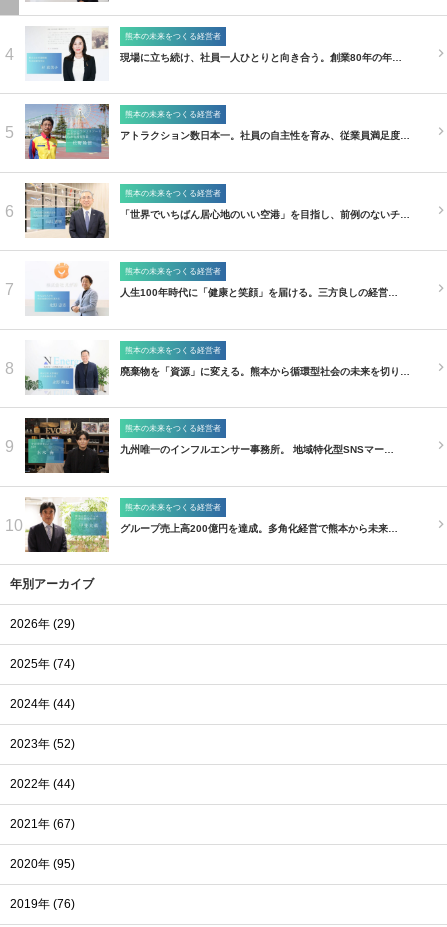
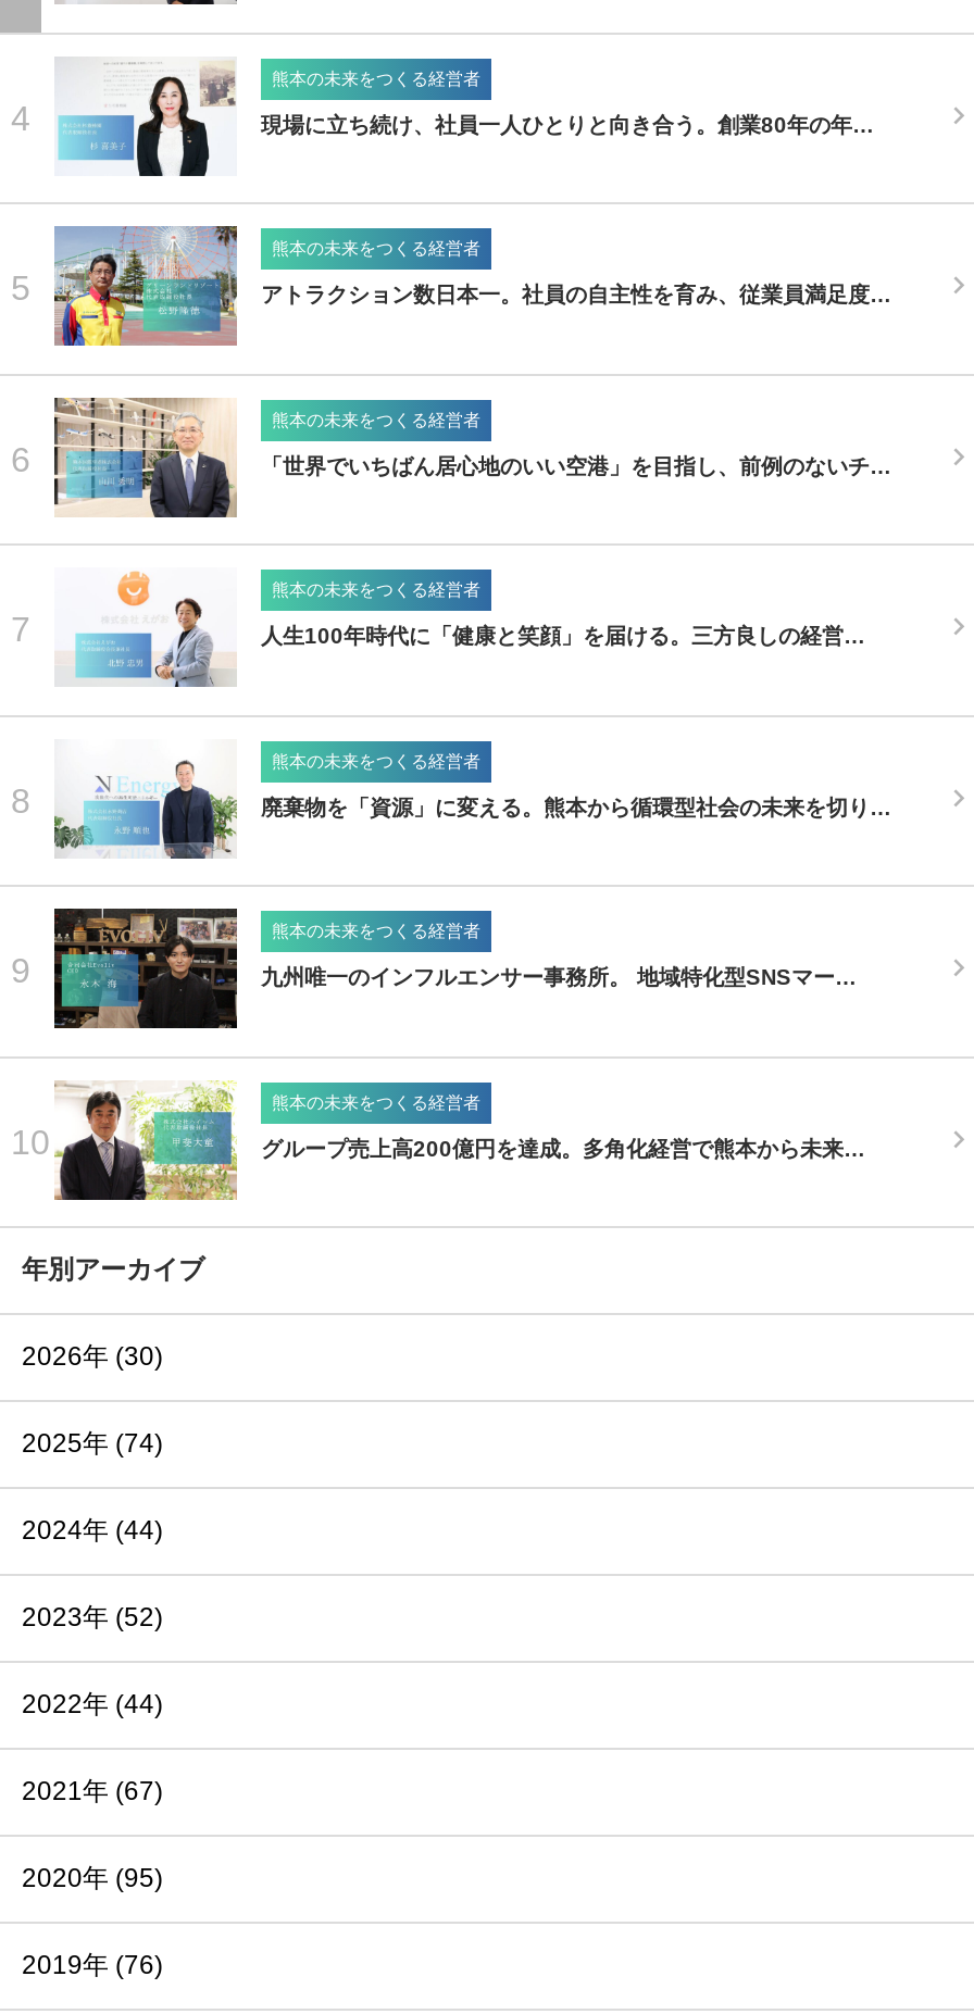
[10,617,75,631] 2026年 (29) -> [22,1341,163,1372] 2026年 (30)

